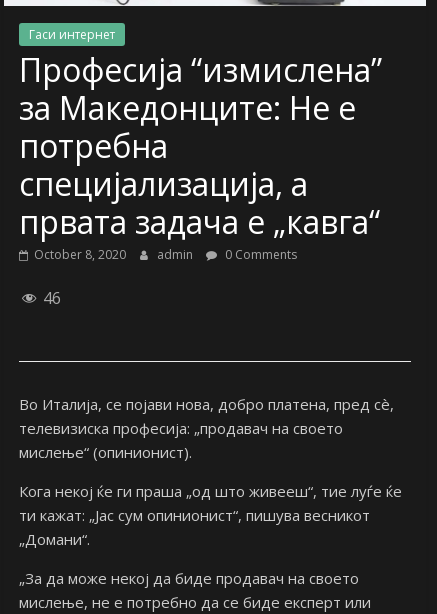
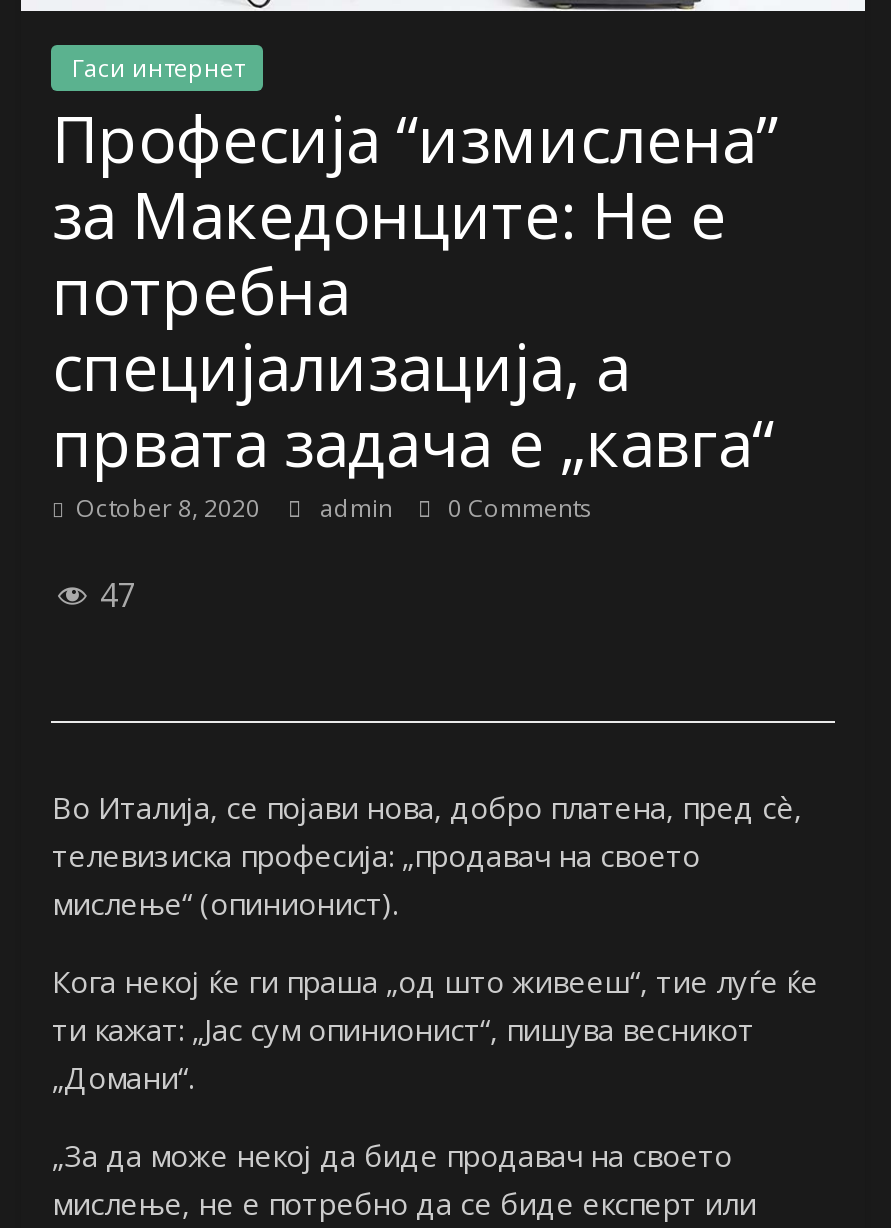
[43,287,61,309] 46 -> [100,574,136,618] 47

